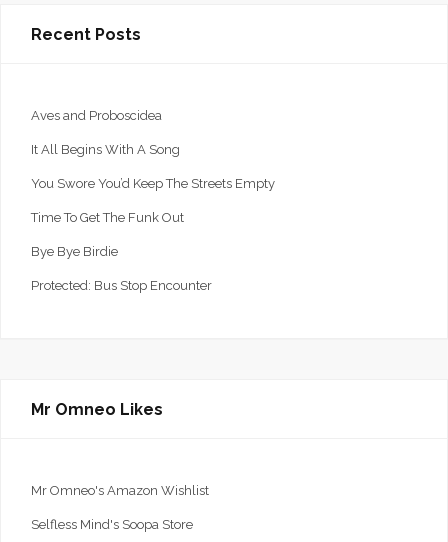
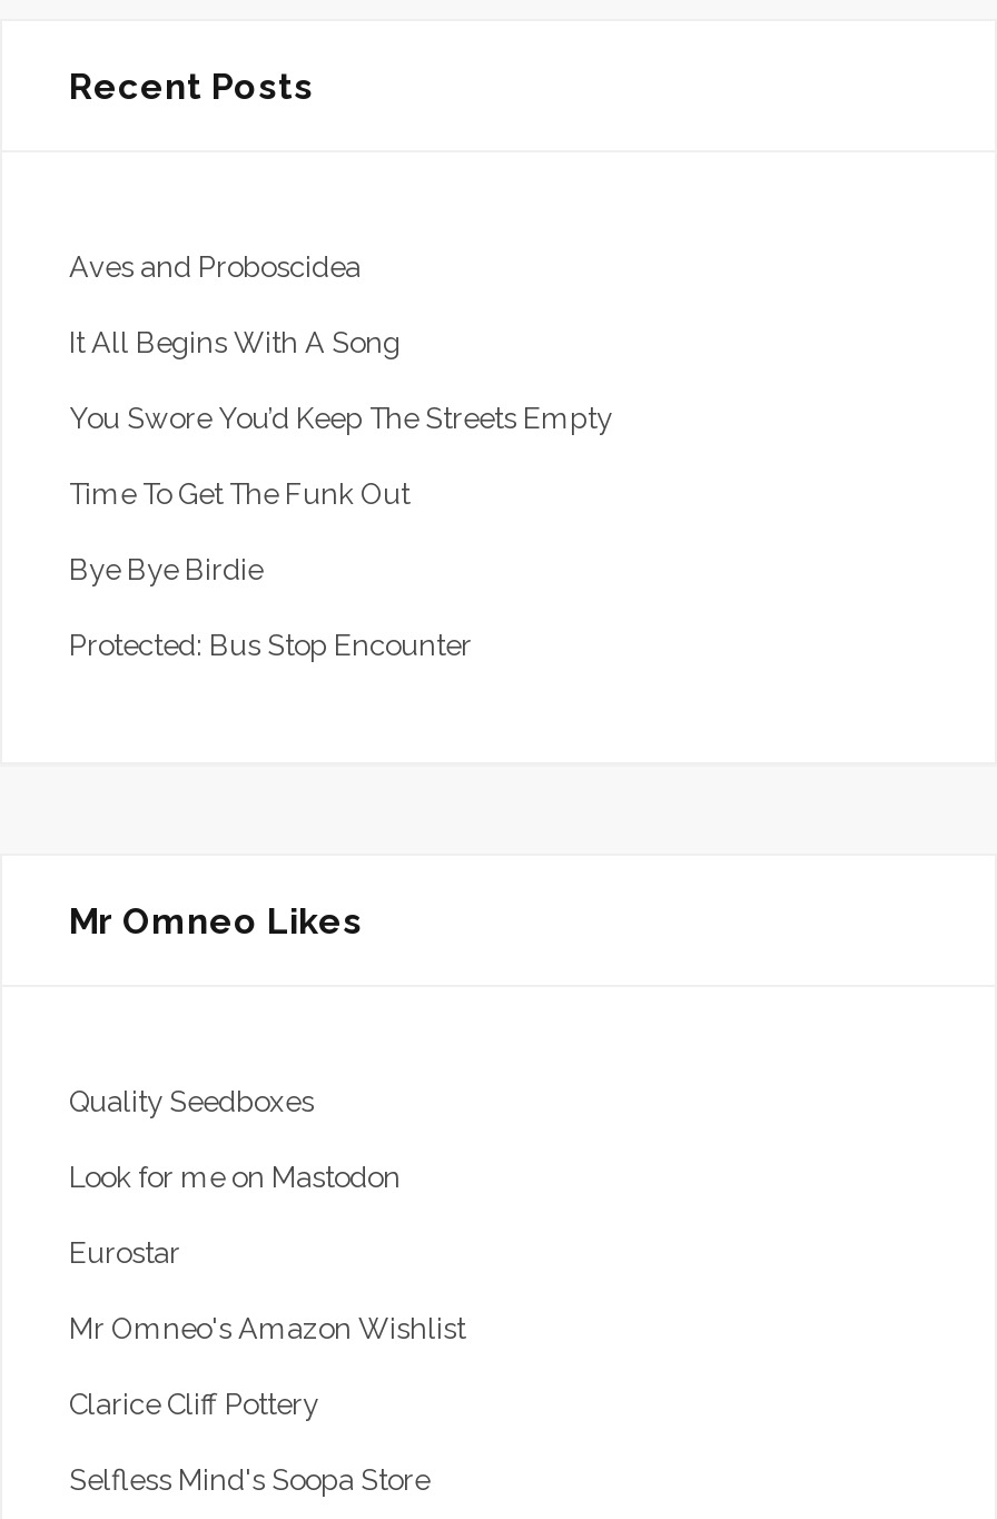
none -> [69,1084,401,1268] Quality Seedboxes | Look for me on Mastodon | Eurostar
none -> [69,1386,318,1420] Clarice Cliff Pottery

